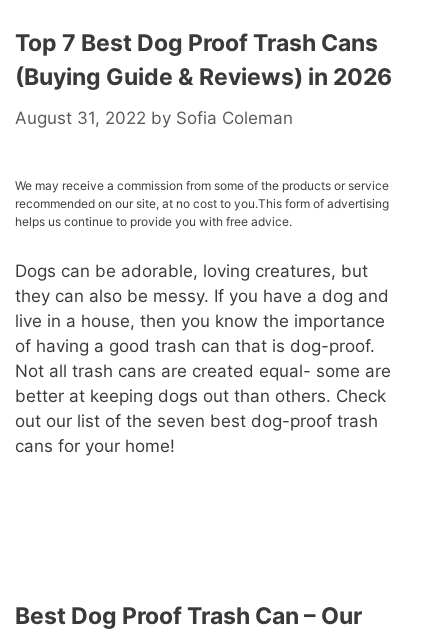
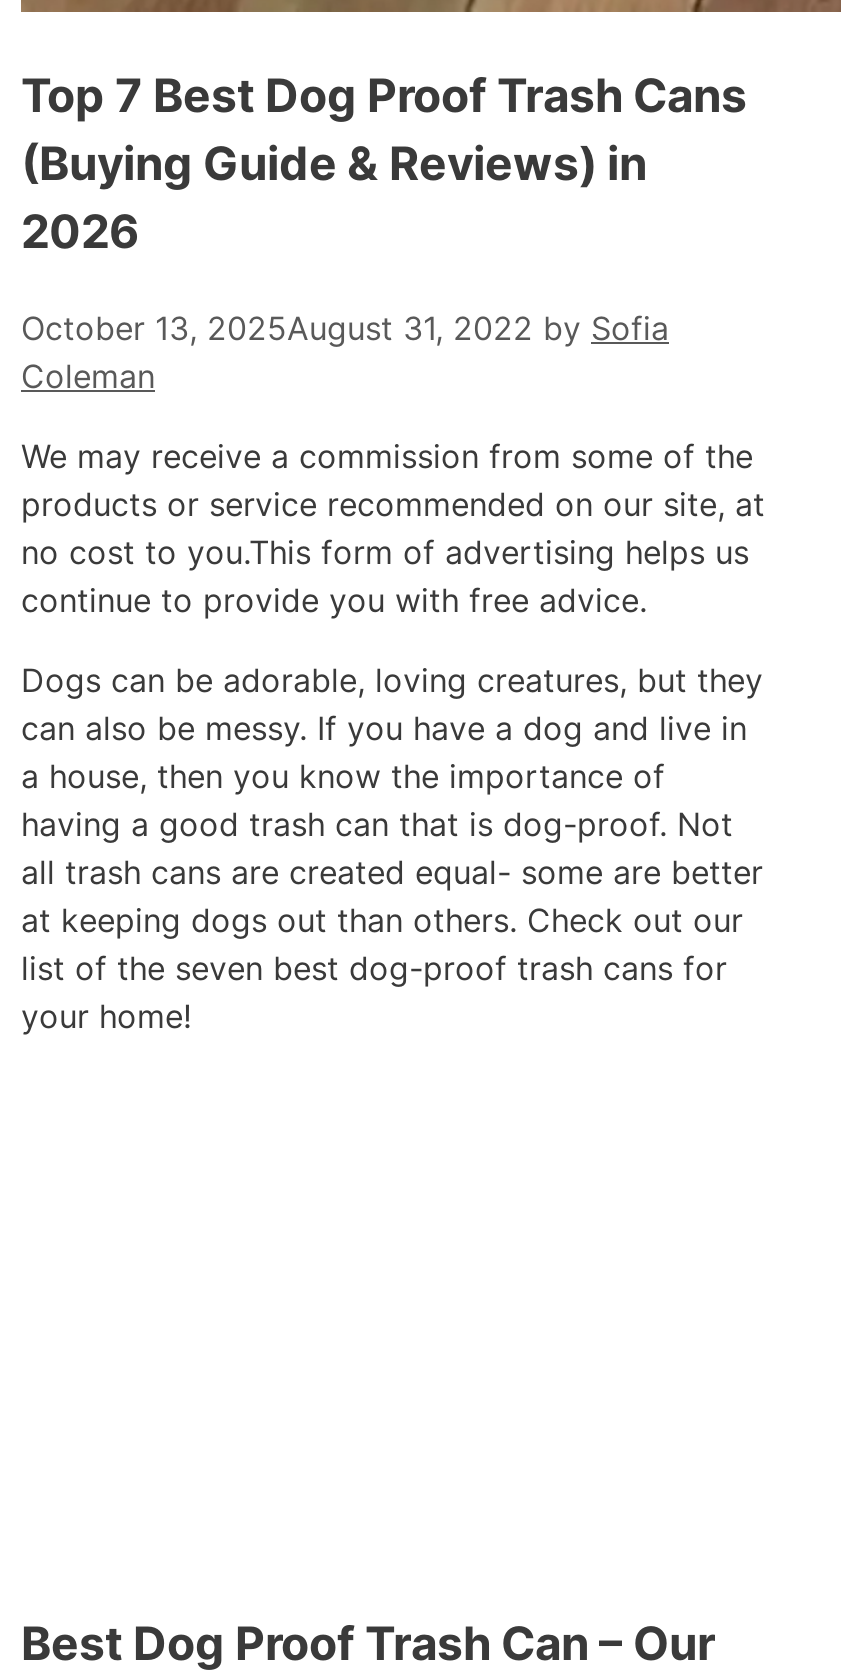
[15,108,293,128] August 31, 2022 by Sofia Coleman -> [21,308,669,396] October 13, 2025August 31, 2022 by Sofia | Coleman

